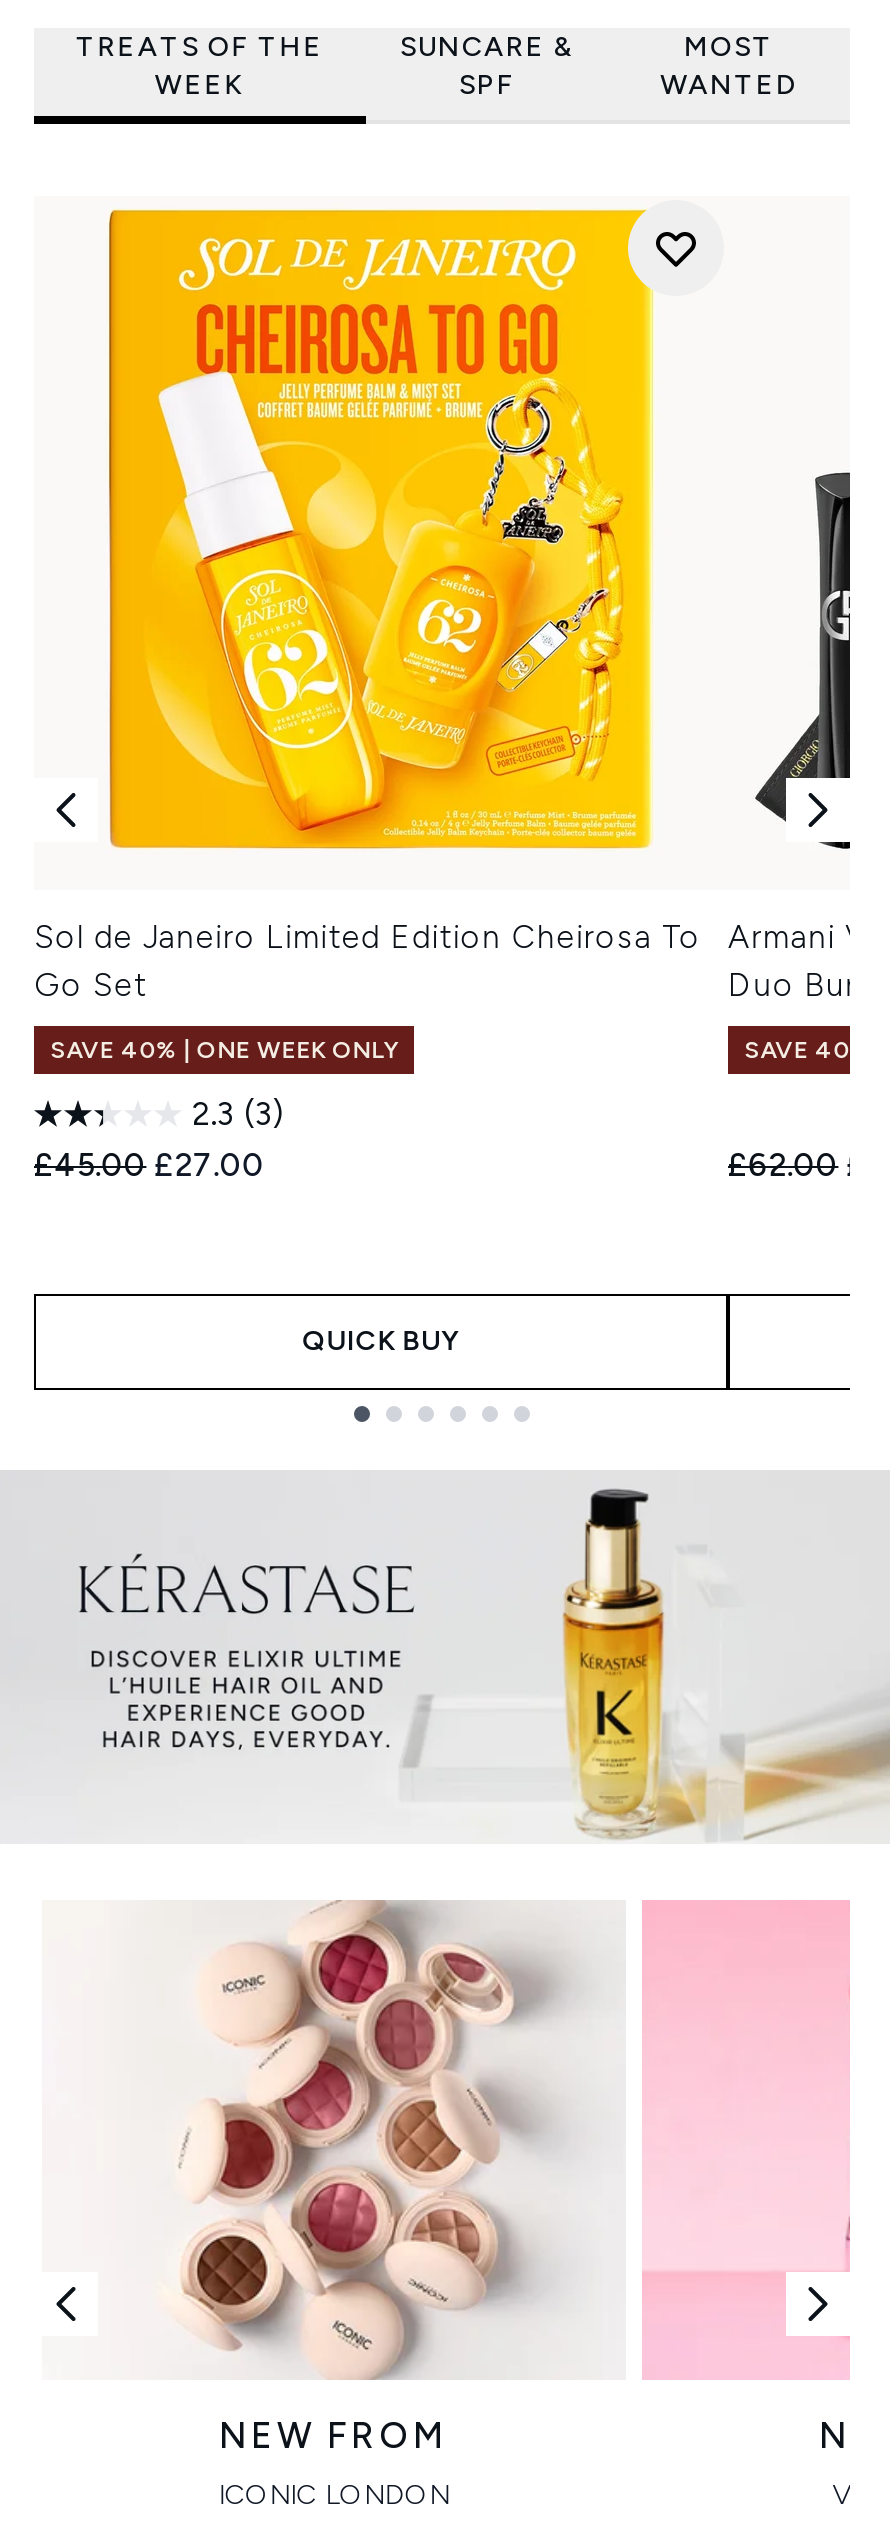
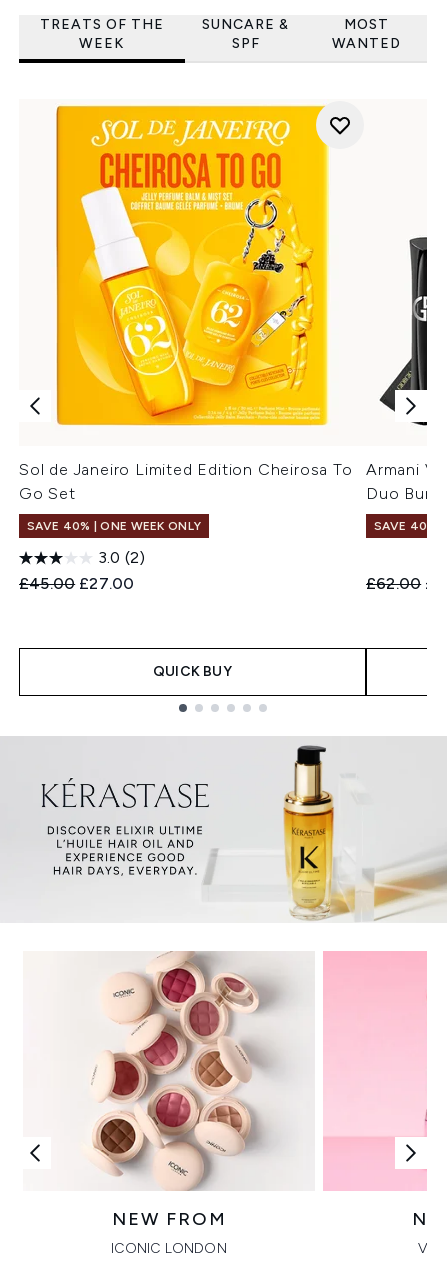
[192,1094,284,1132] 2.3 (3) -> [98,548,145,567] 3.0 (2)

